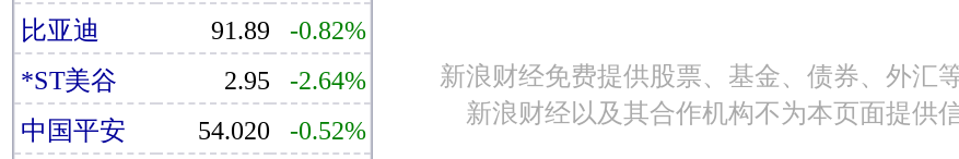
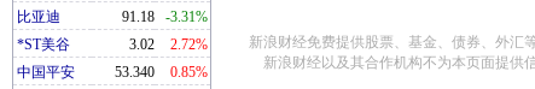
[211,15,270,46] 91.89 -> [122,8,155,25] 91.18
[290,15,366,46] -0.82% -> [165,8,208,25] -3.31%
[224,65,270,96] 2.95 -> [129,36,155,53] 3.02
[290,65,366,96] -2.64% -> [170,36,208,53] 2.72%
[198,115,270,146] 54.020 -> [115,64,155,81] 53.340
[290,115,366,146] -0.52% -> [170,64,208,81] 0.85%

